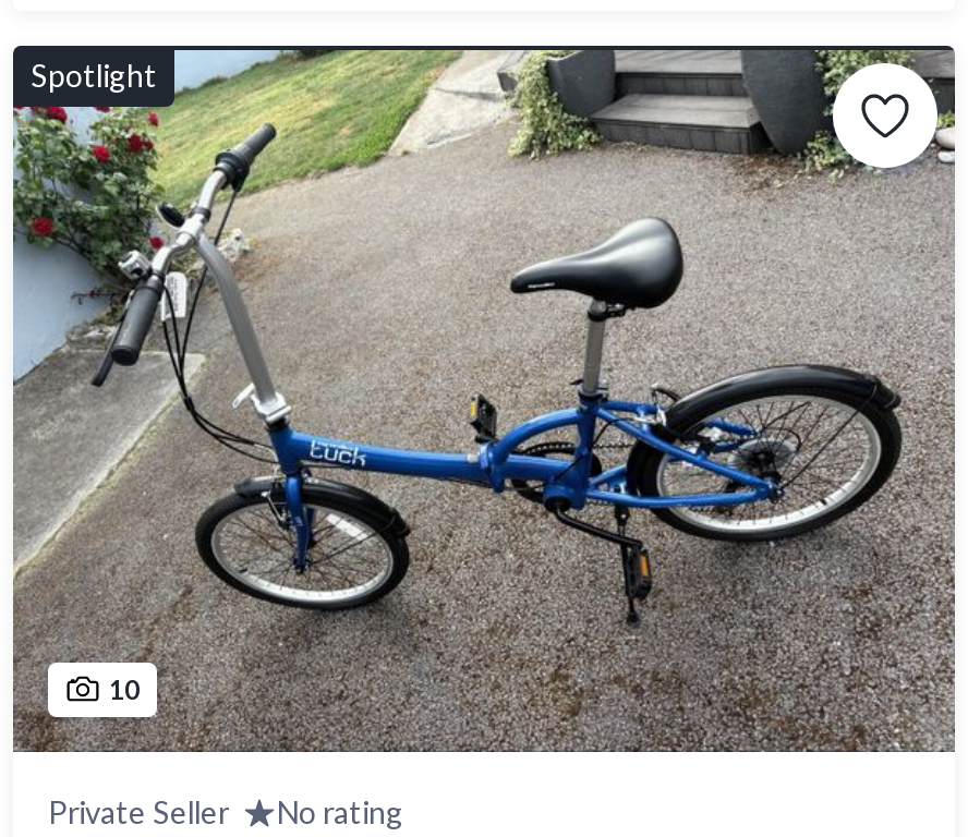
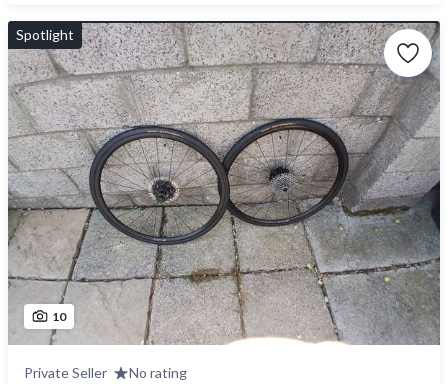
[13,48,957,754] [image] -> [8,22,441,345] [image]

